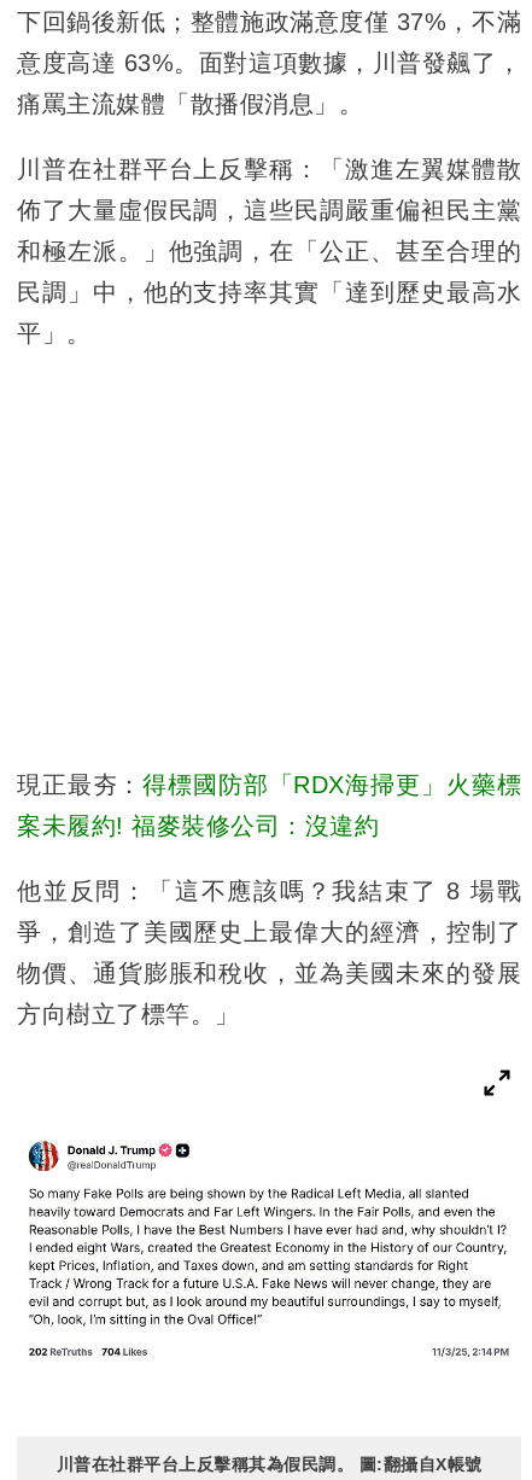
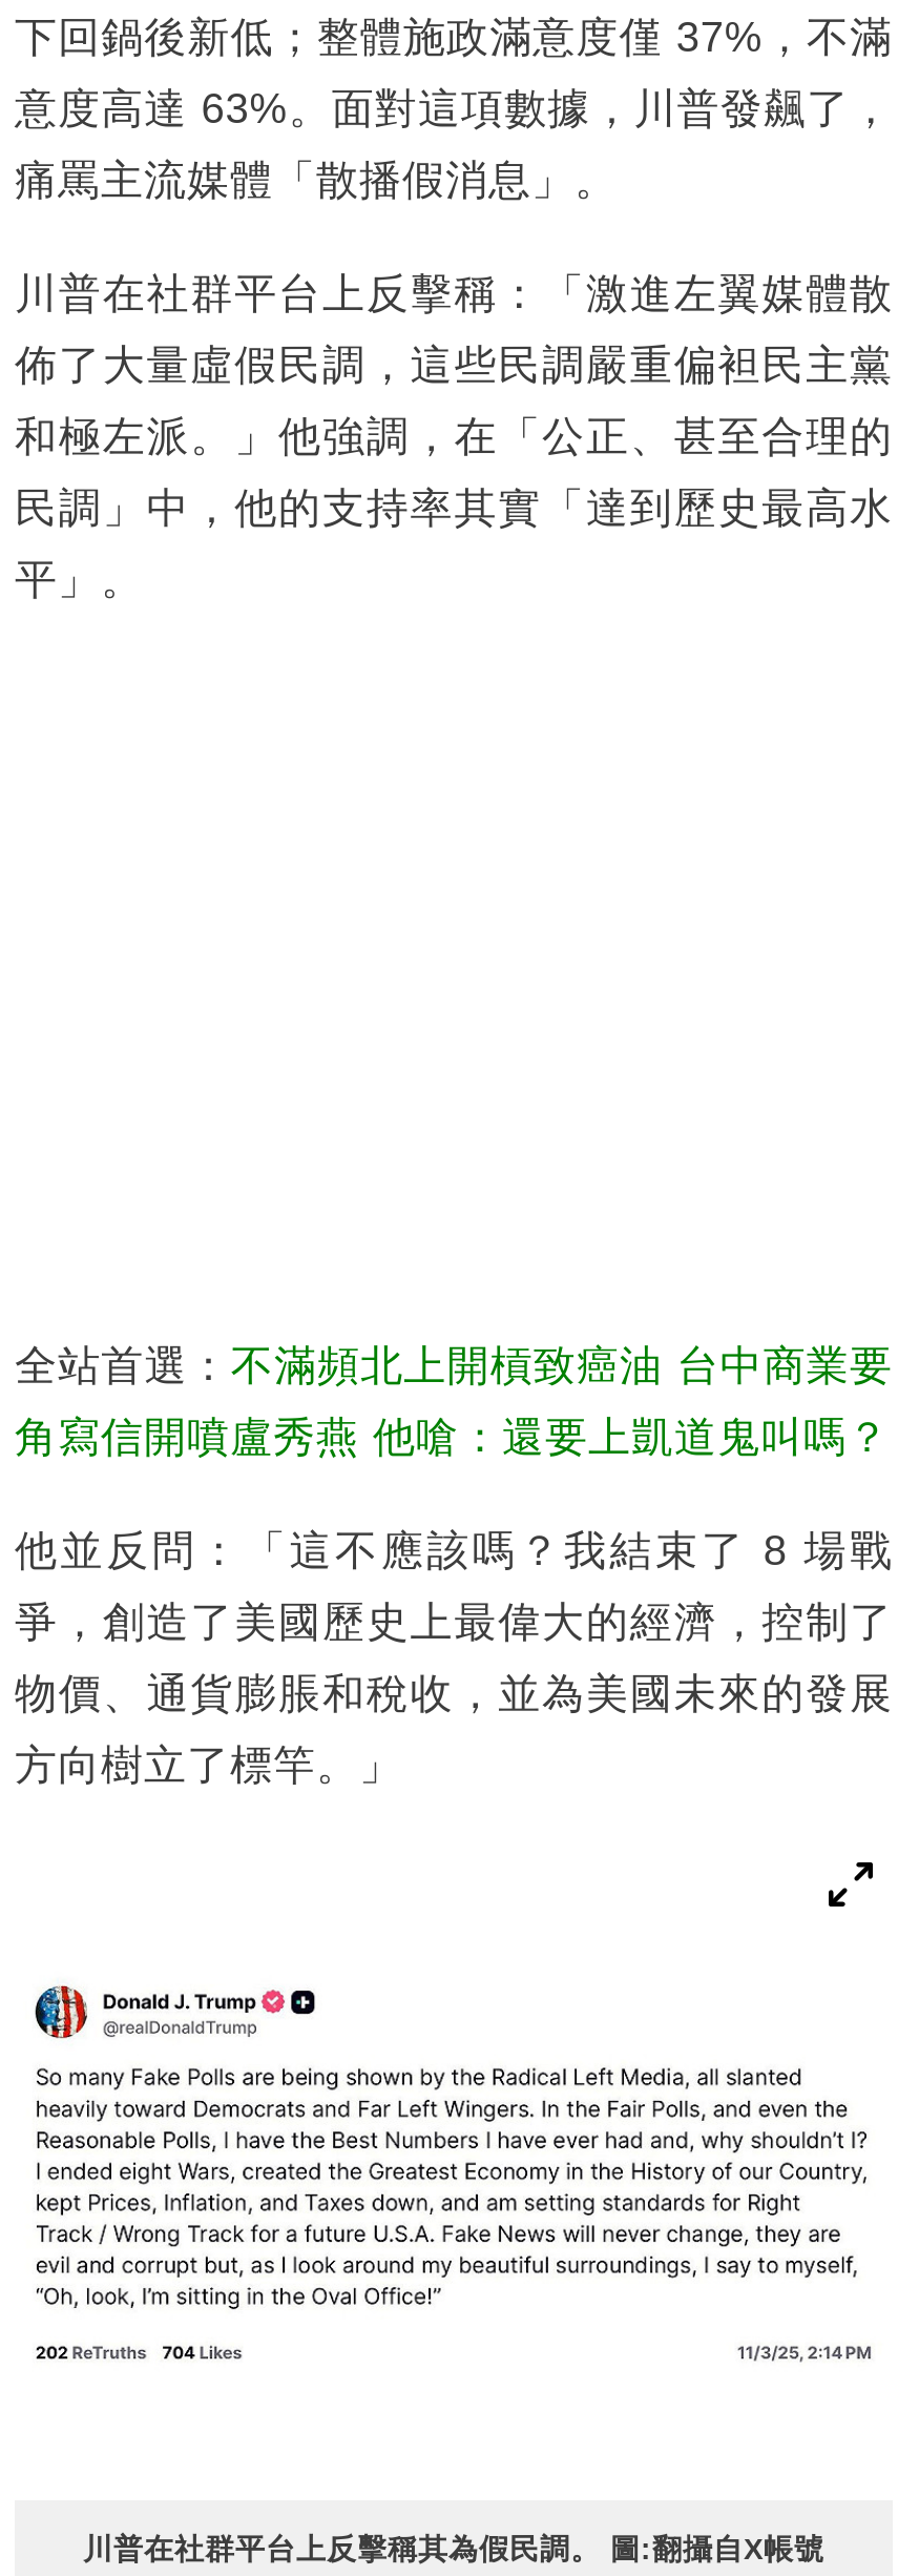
[17,771,521,798] 現正最夯：得標國防部「RDX海掃更」火藥標 -> [15,1341,893,1388] 全站首選：不滿頻北上開槓致癌油 台中商業要
[17,812,379,839] 案未履約! 福麥裝修公司：沒違約 -> [15,1413,890,1459] 角寫信開噴盧秀燕 他嗆：還要上凱道鬼叫嗎？

